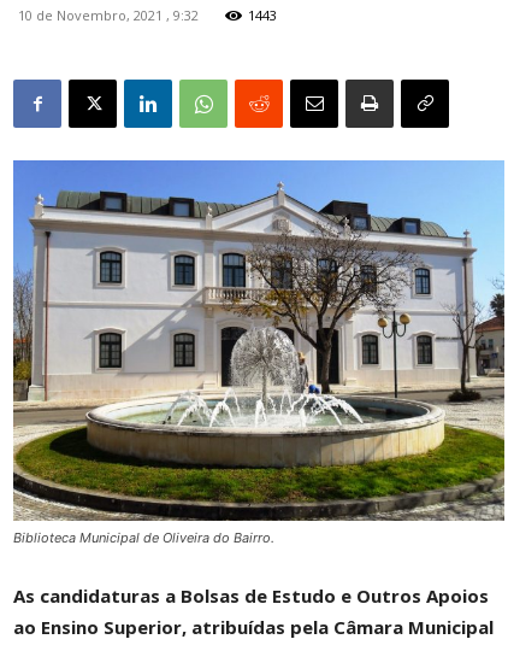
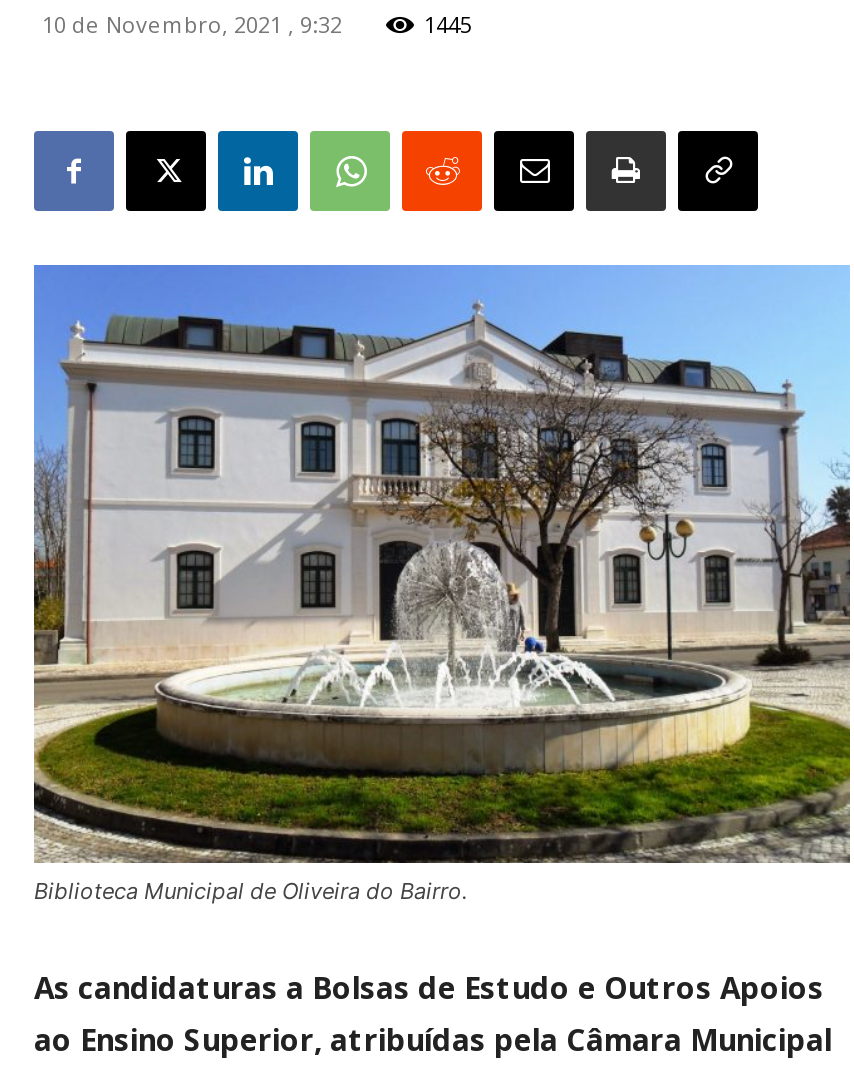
[248,6,277,24] 1443 -> [424,9,472,39] 1445

